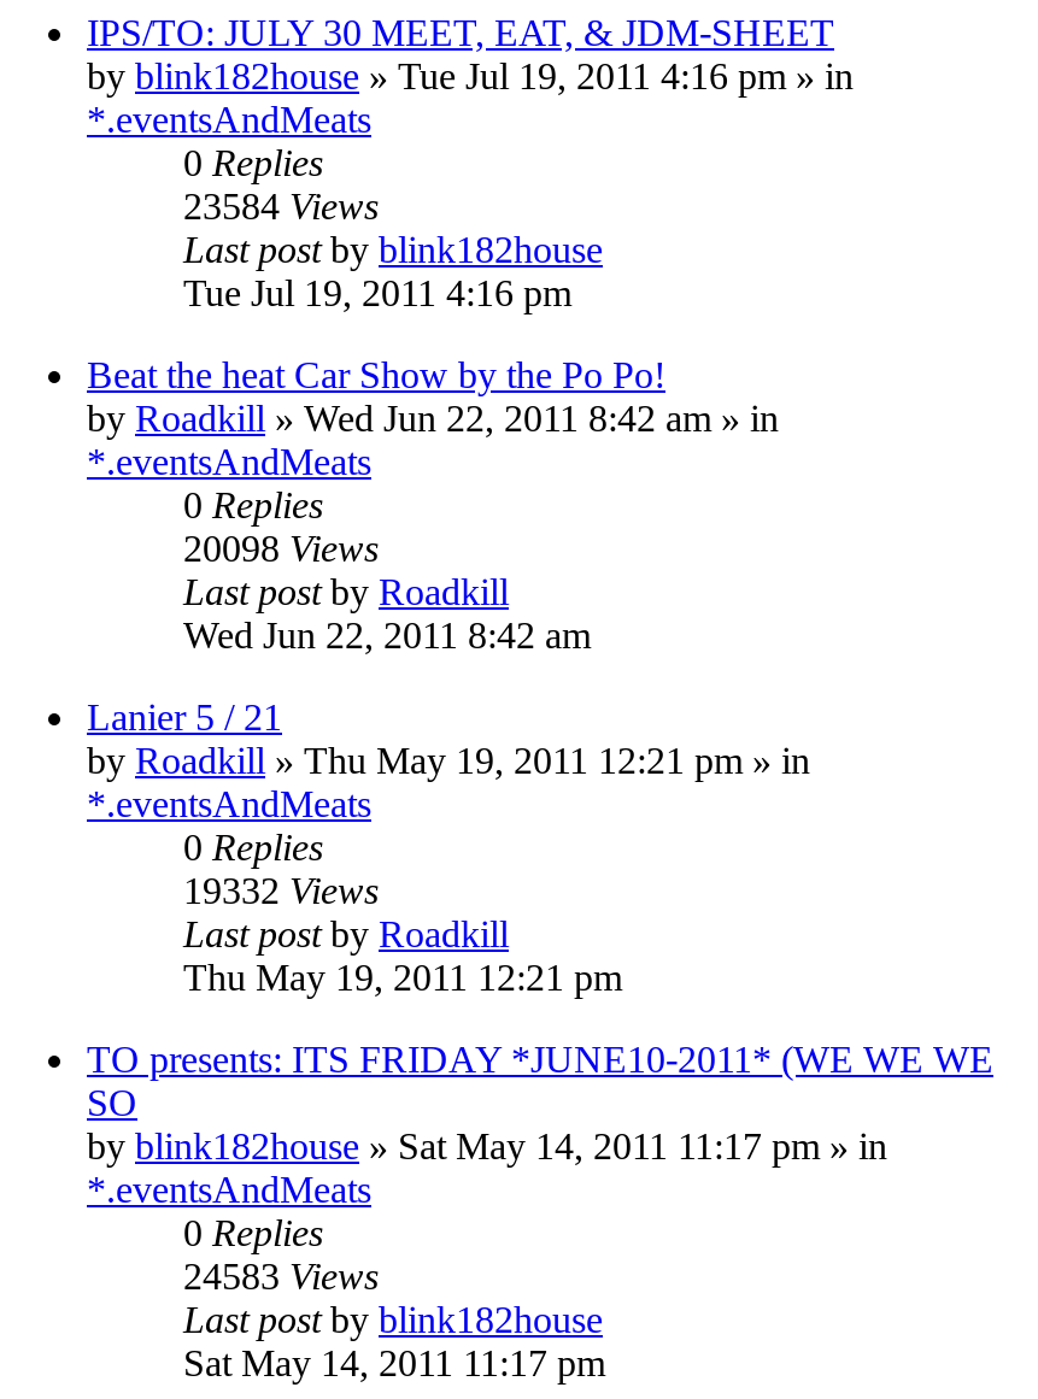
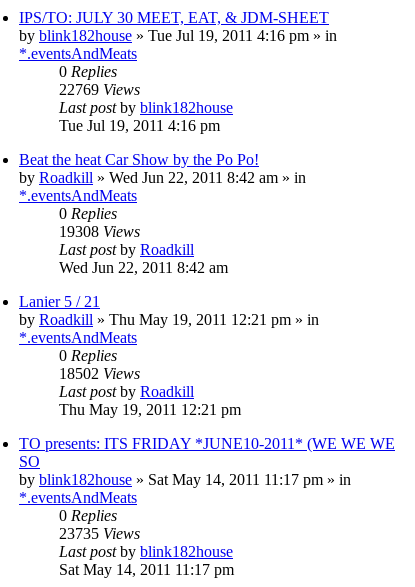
[183,185,379,226] 23584 Views -> [59,81,140,98] 22769 Views
[183,527,379,568] 20098 Views -> [59,223,140,240] 19308 Views
[183,869,379,910] 19332 Views -> [59,365,140,382] 18502 Views
[183,1255,379,1296] 24583 Views -> [59,525,140,542] 23735 Views

